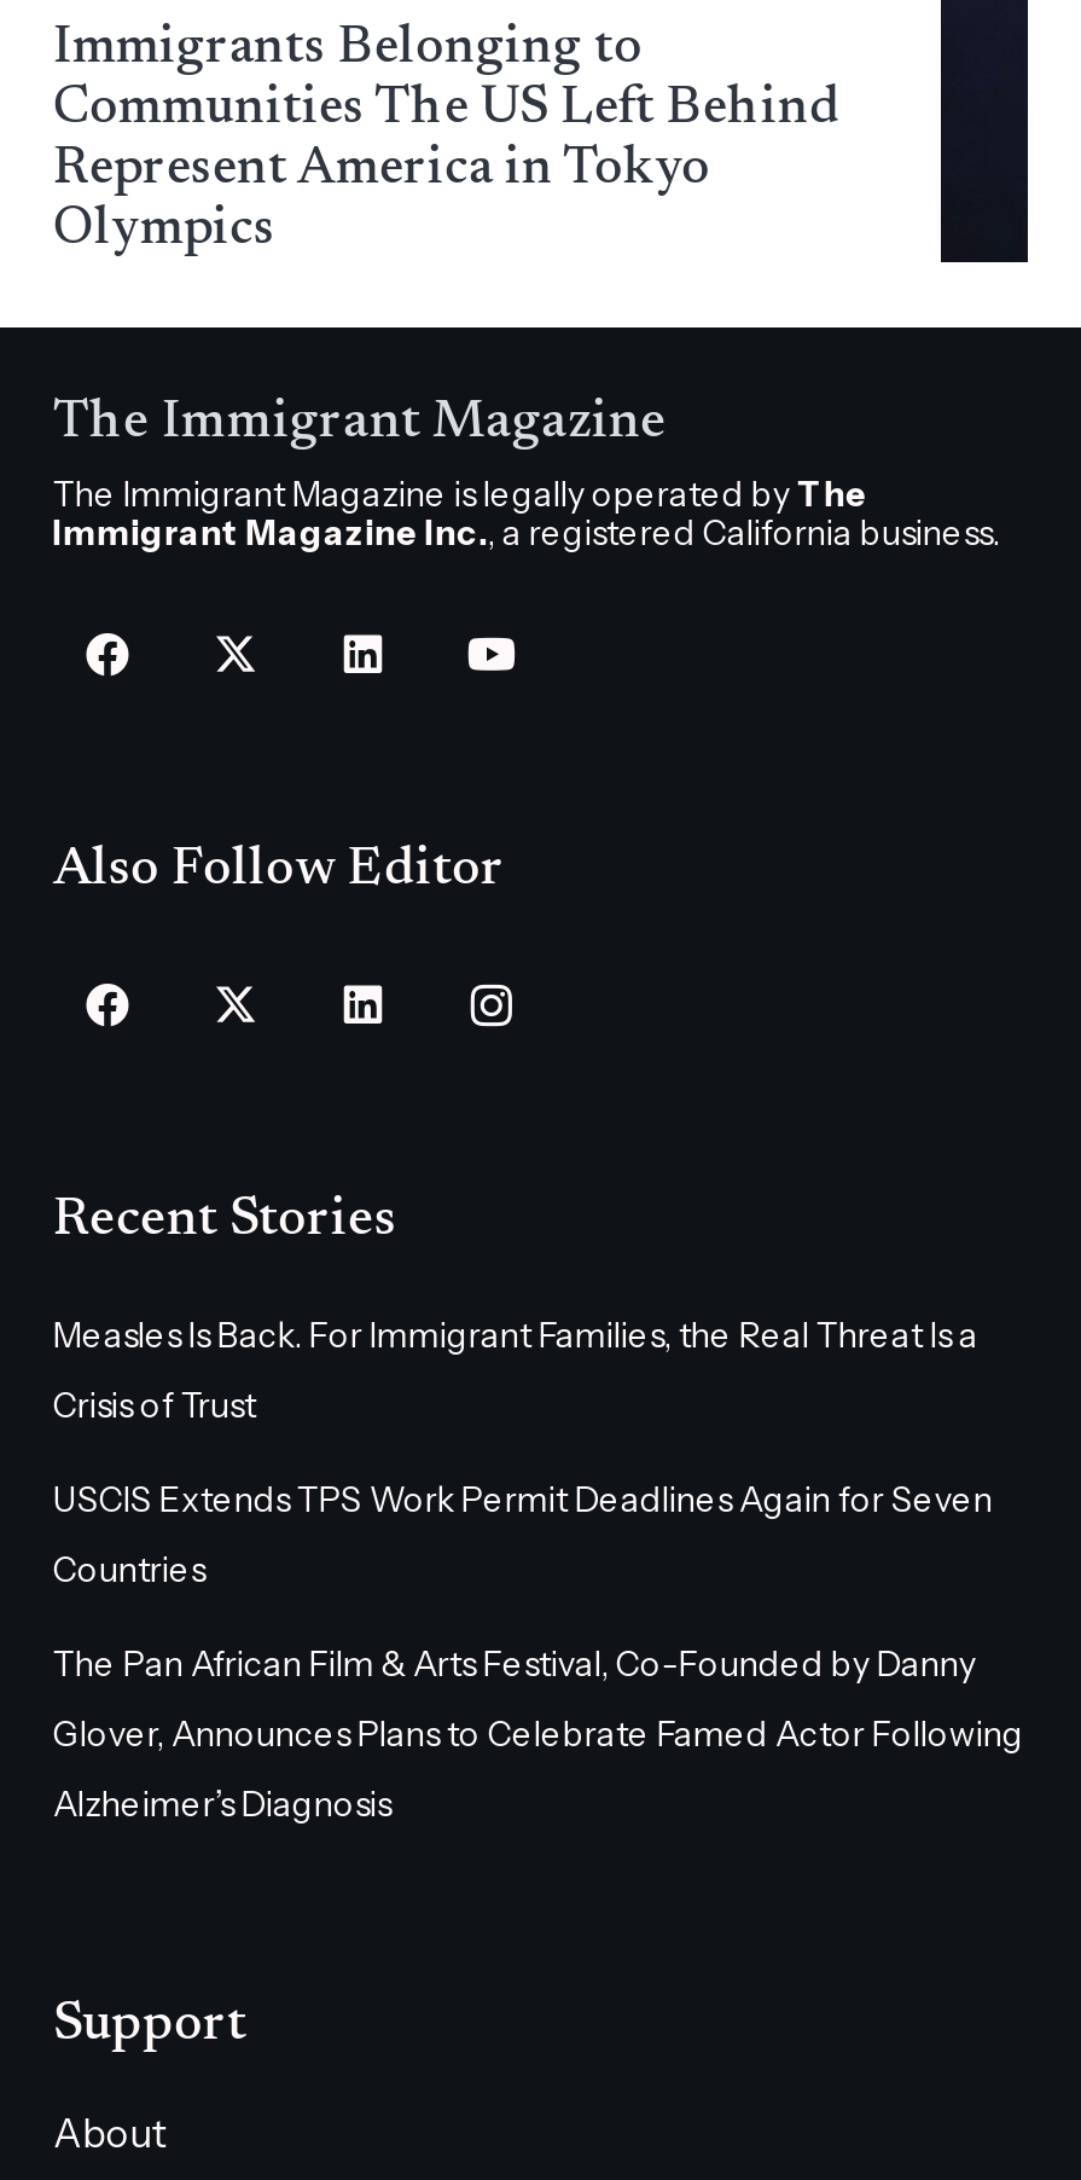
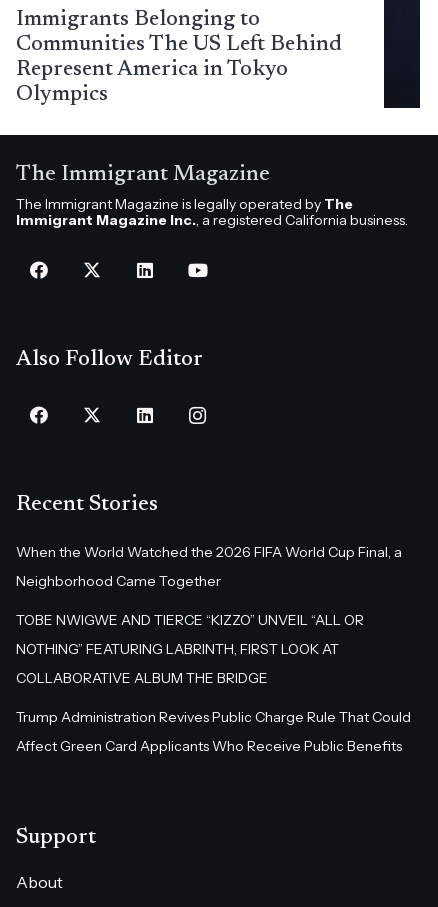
[53,1314,978,1357] Measles Is Back. For Immigrant Families, the Real Threat Is a -> [16,543,402,561] When the World Watched the 2026 FIFA World Cup Final, a
[53,1384,256,1427] Crisis of Trust -> [16,572,221,590] Neighborhood Came Together
[53,1478,993,1521] USCIS Extends TPS Work Permit Deadlines Again for Seven -> [16,611,364,629] TOBE NWIGWE AND TIERCE “KIZZO” UNVEIL “ALL OR
[53,1548,205,1591] Countries -> [16,640,339,658] NOTHING” FEATURING LABRINTH, FIRST LOOK AT
[53,1642,976,1686] The Pan African Film & Arts Festival, Co-Founded by Danny -> [16,669,268,687] COLLABORATIVE ALBUM THE BRIDGE
[53,1712,1024,1756] Glover, Announces Plans to Celebrate Famed Actor Following -> [16,708,411,726] Trump Administration Revives Public Charge Rule That Could
[53,1782,391,1826] Alzheimer’s Diagnosis -> [16,737,402,755] Affect Green Card Applicants Who Receive Public Benefits

